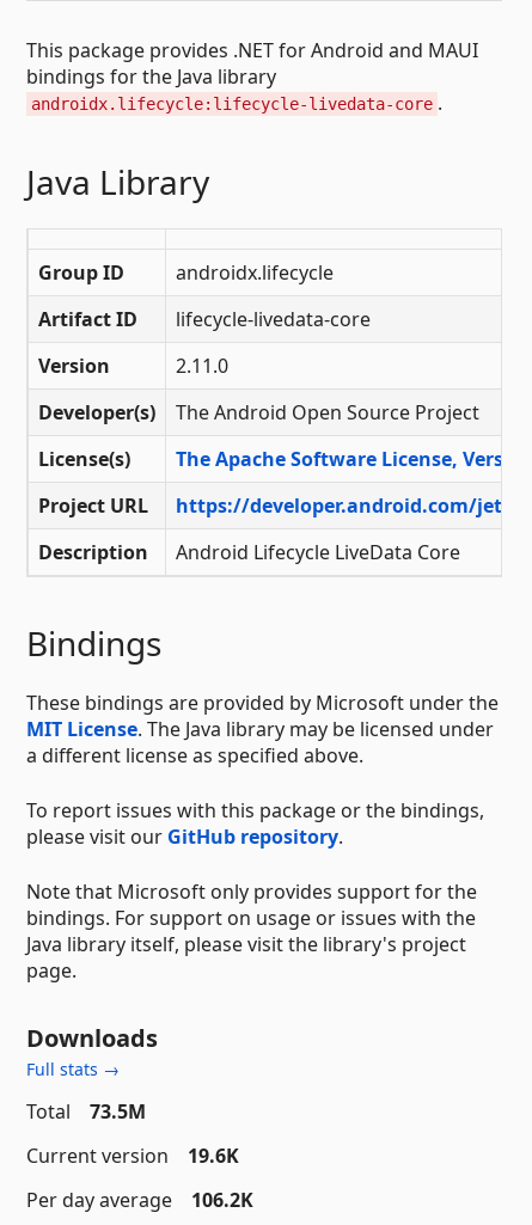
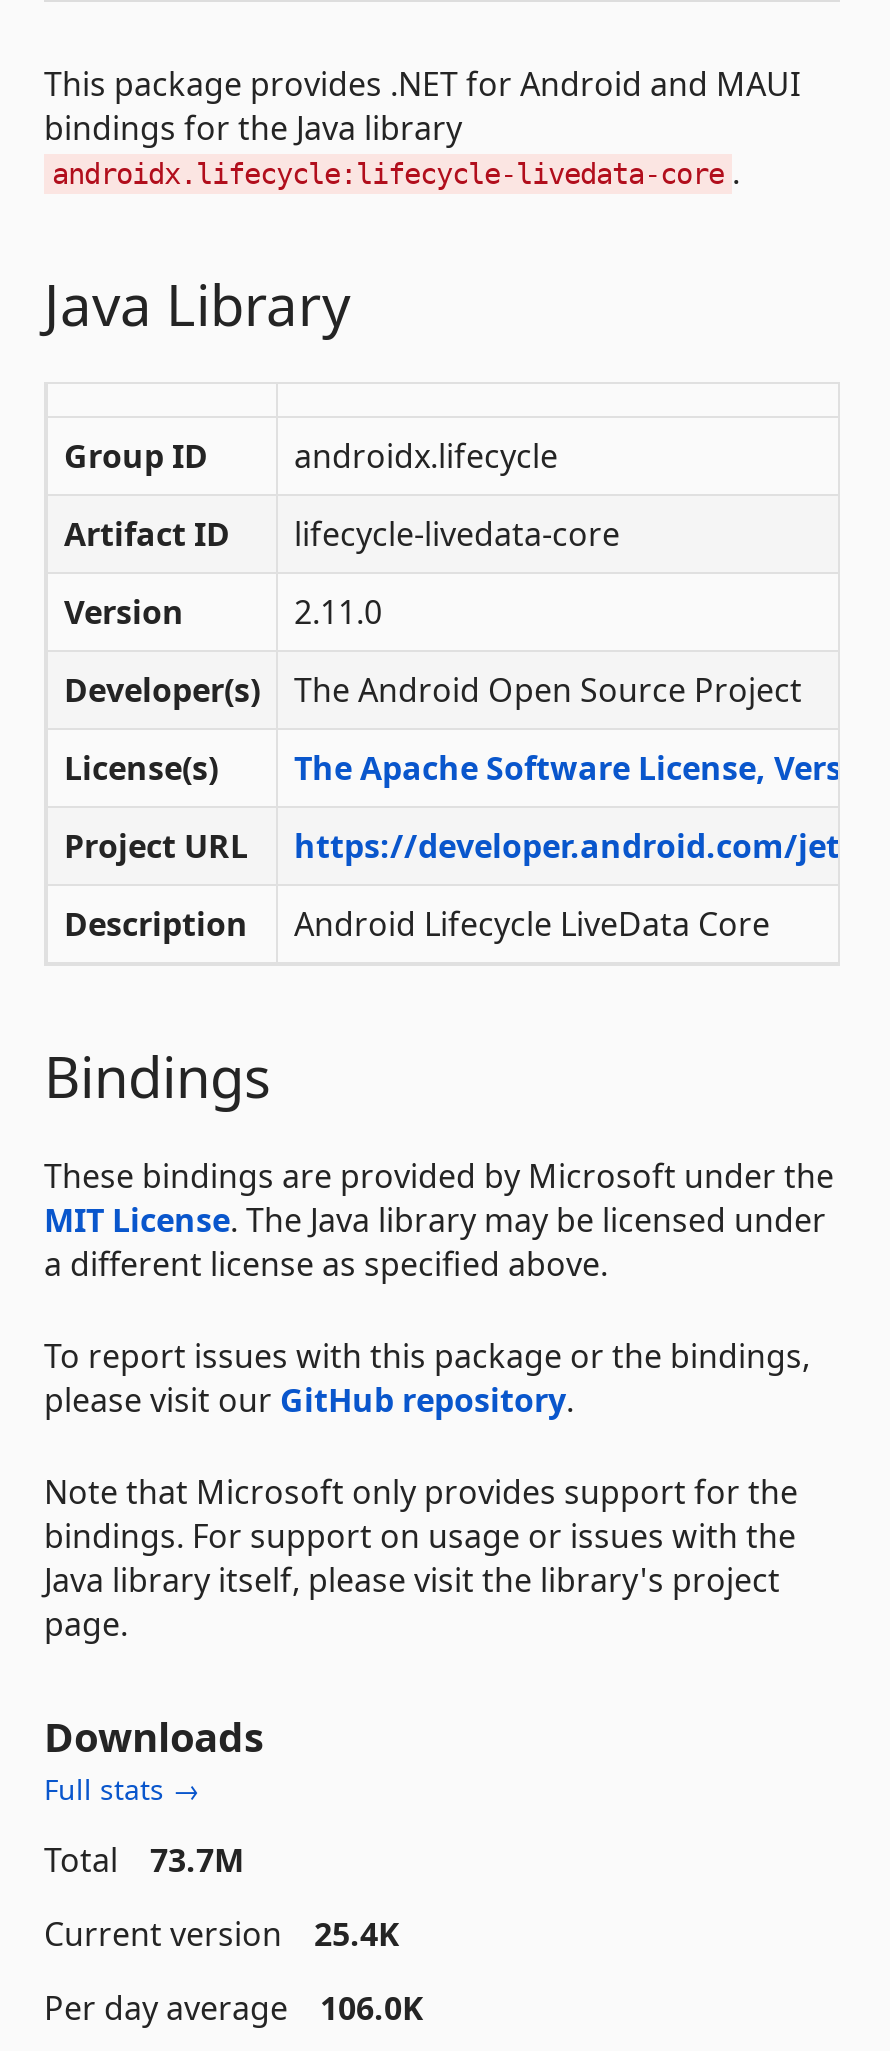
[26,1098,146,1124] Total 73.5M -> [44,1837,244,1881] Total 73.7M
[26,1142,239,1168] Current version 19.6K -> [44,1911,400,1955] Current version 25.4K
[26,1186,253,1213] Per day average 106.2K -> [44,1985,424,2029] Per day average 106.0K

